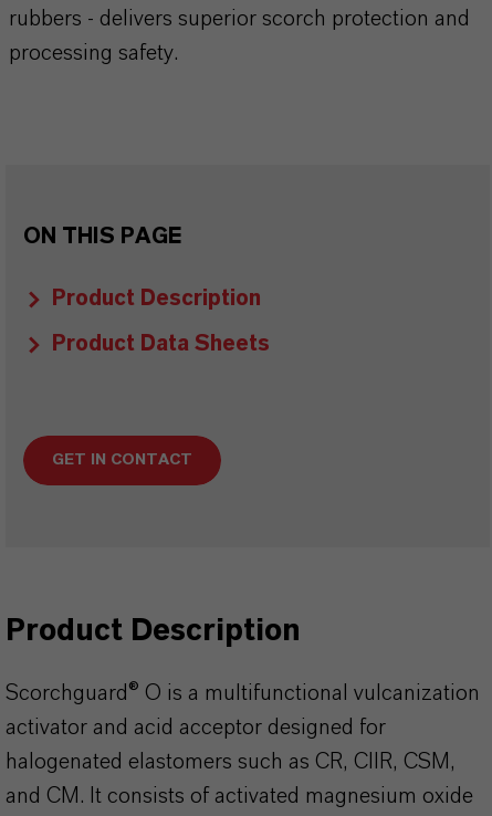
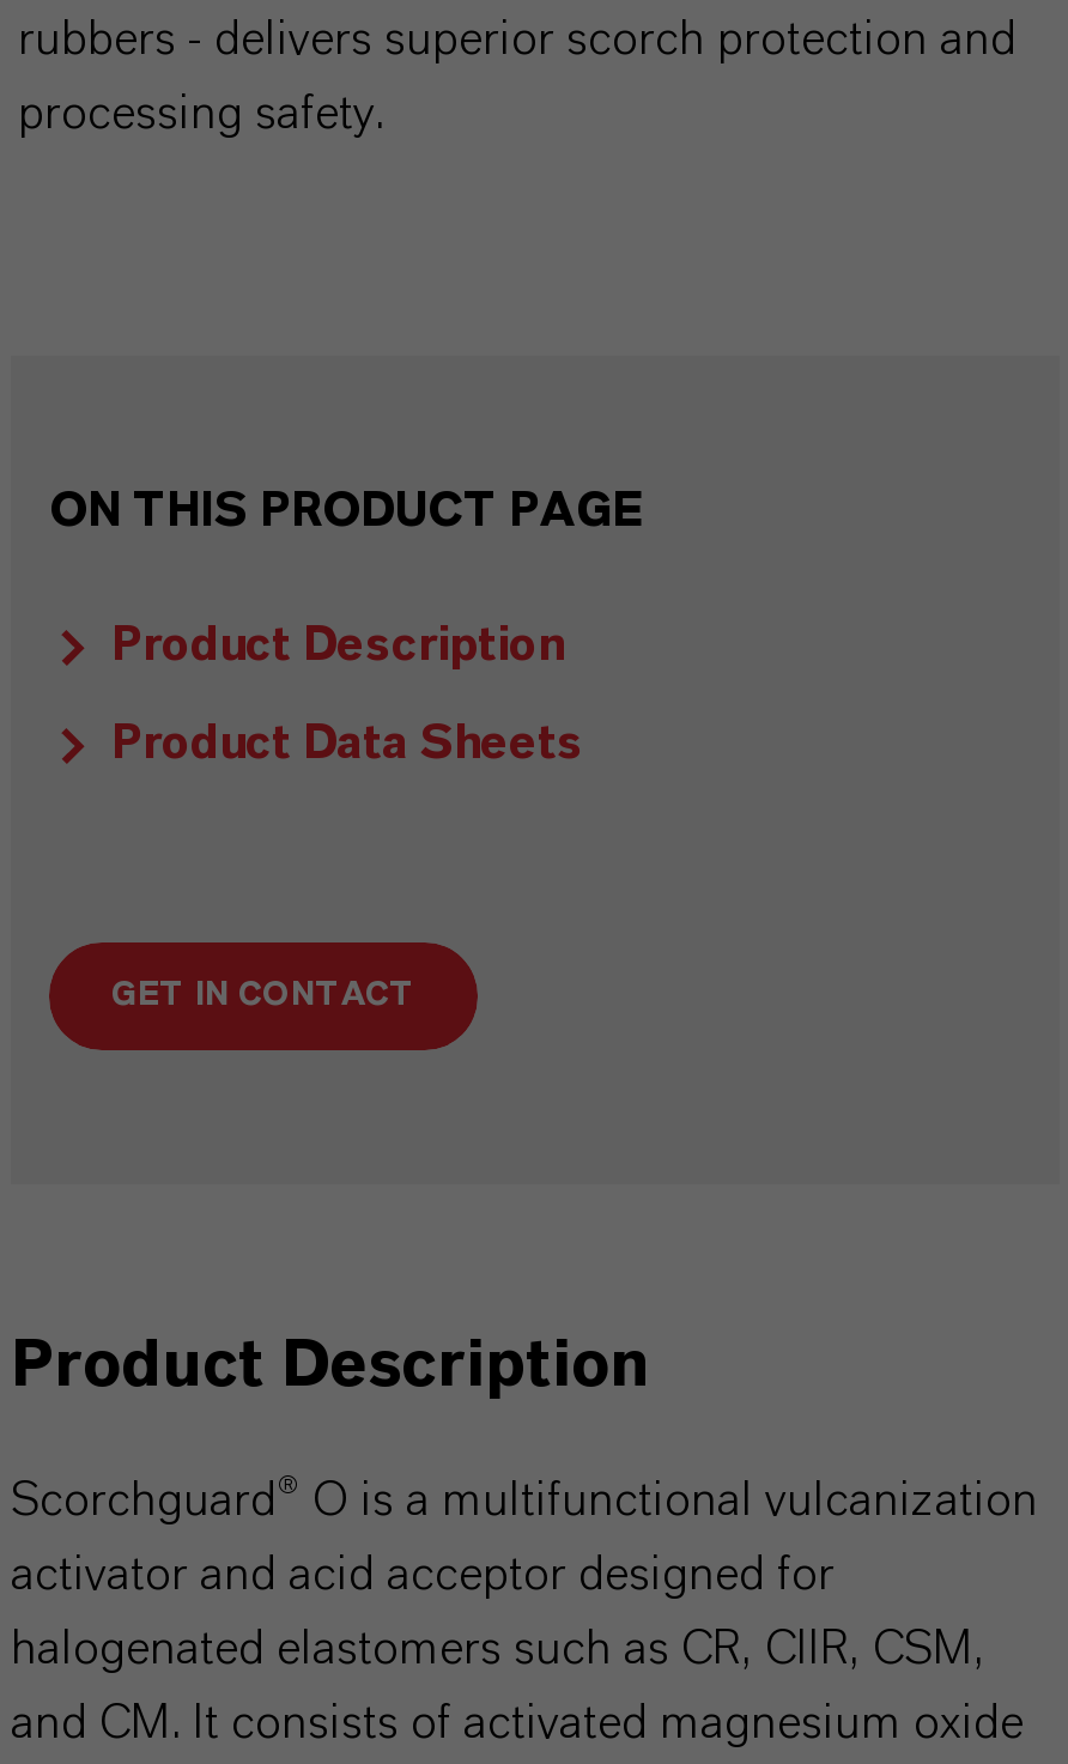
[23,225,181,247] ON THIS PAGE -> [49,487,641,535] ON THIS PRODUCT PAGE

